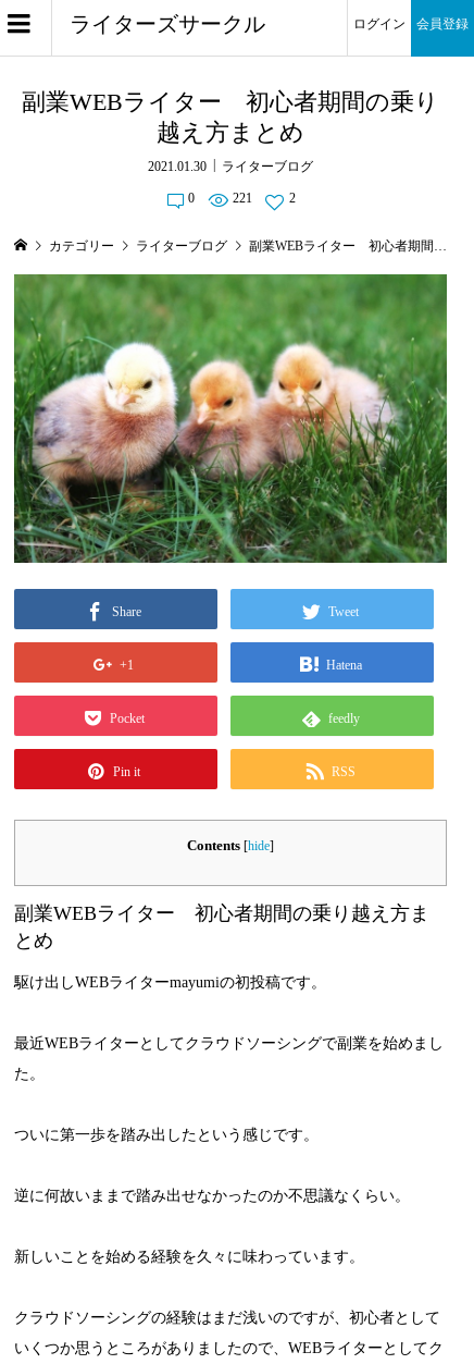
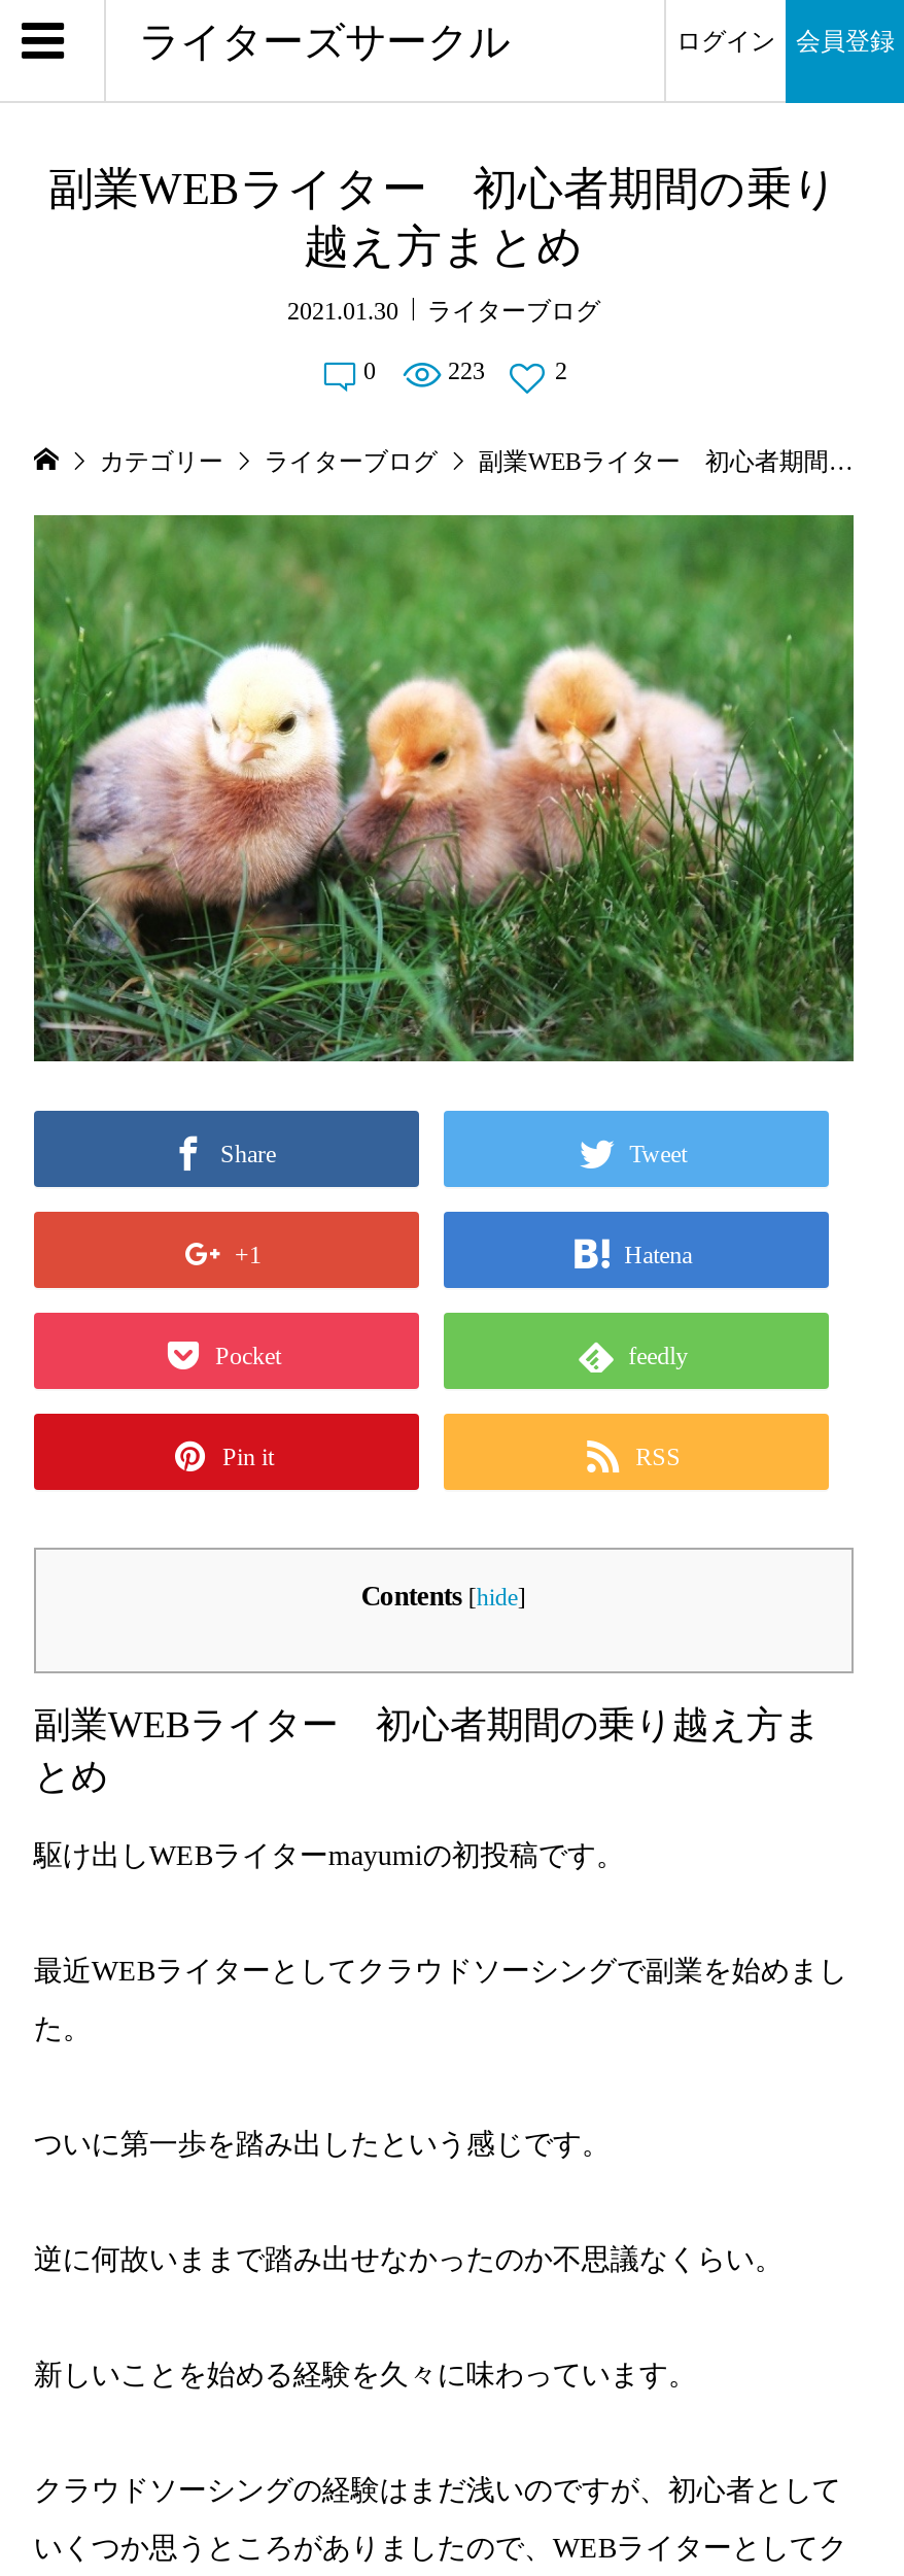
[233,191,252,206] 221 -> [448,357,485,385] 223

